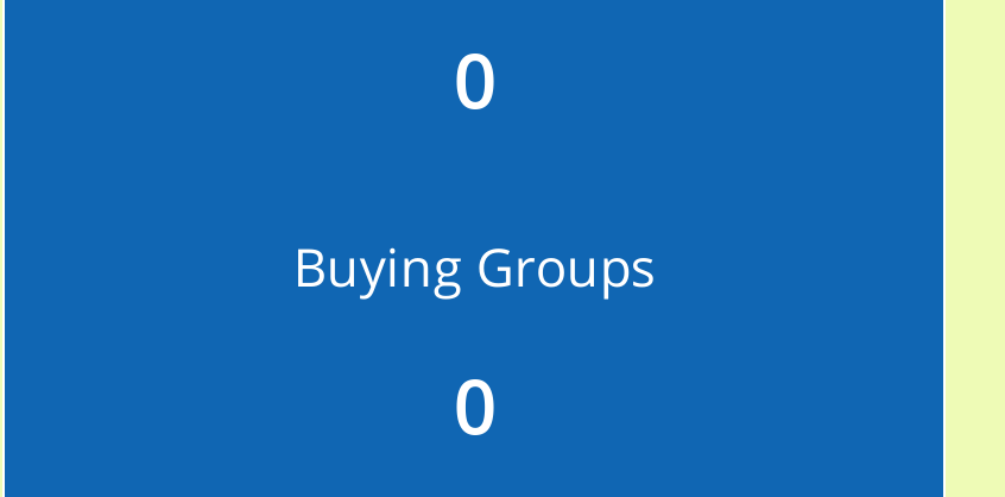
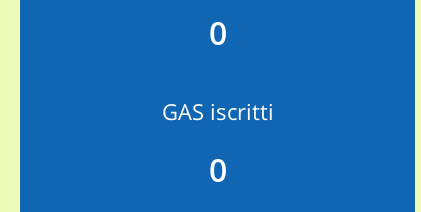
[293,228,657,300] Buying Groups -> [162,96,274,126] GAS iscritti

